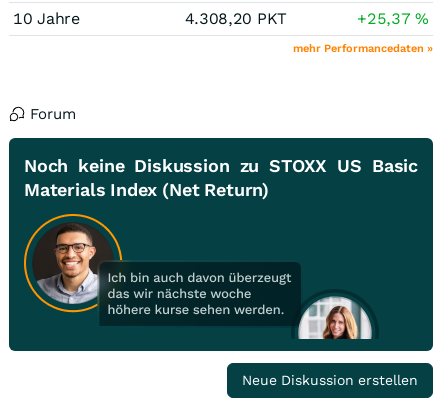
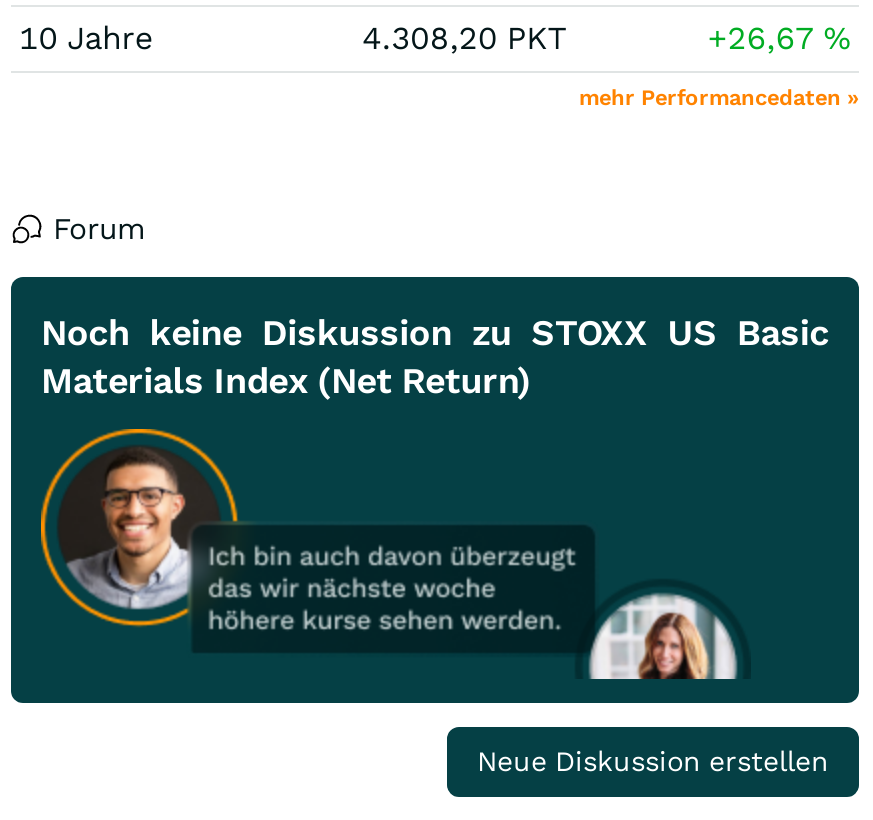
[357,9,429,28] +25,37% -> [708,19,851,57] +26,67%

